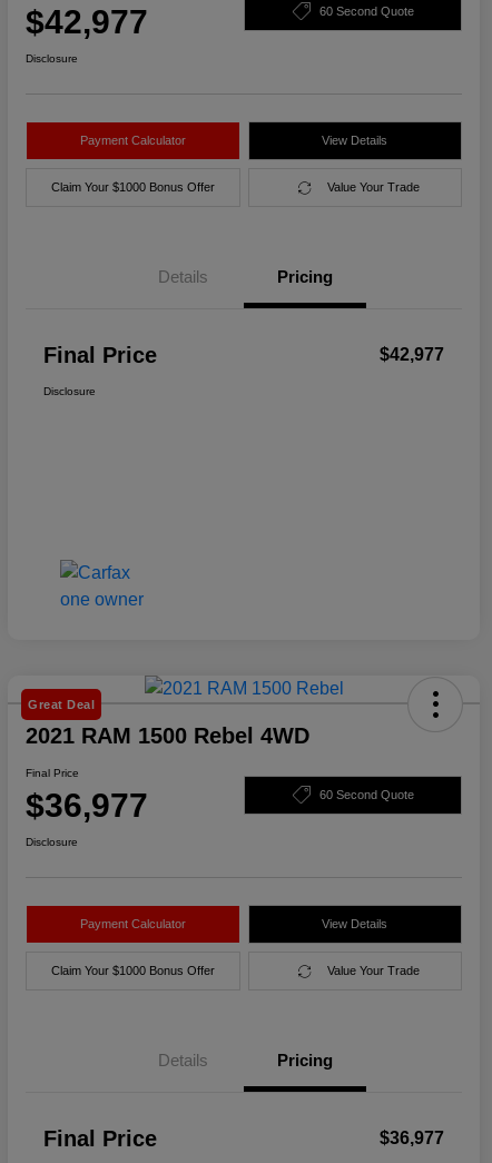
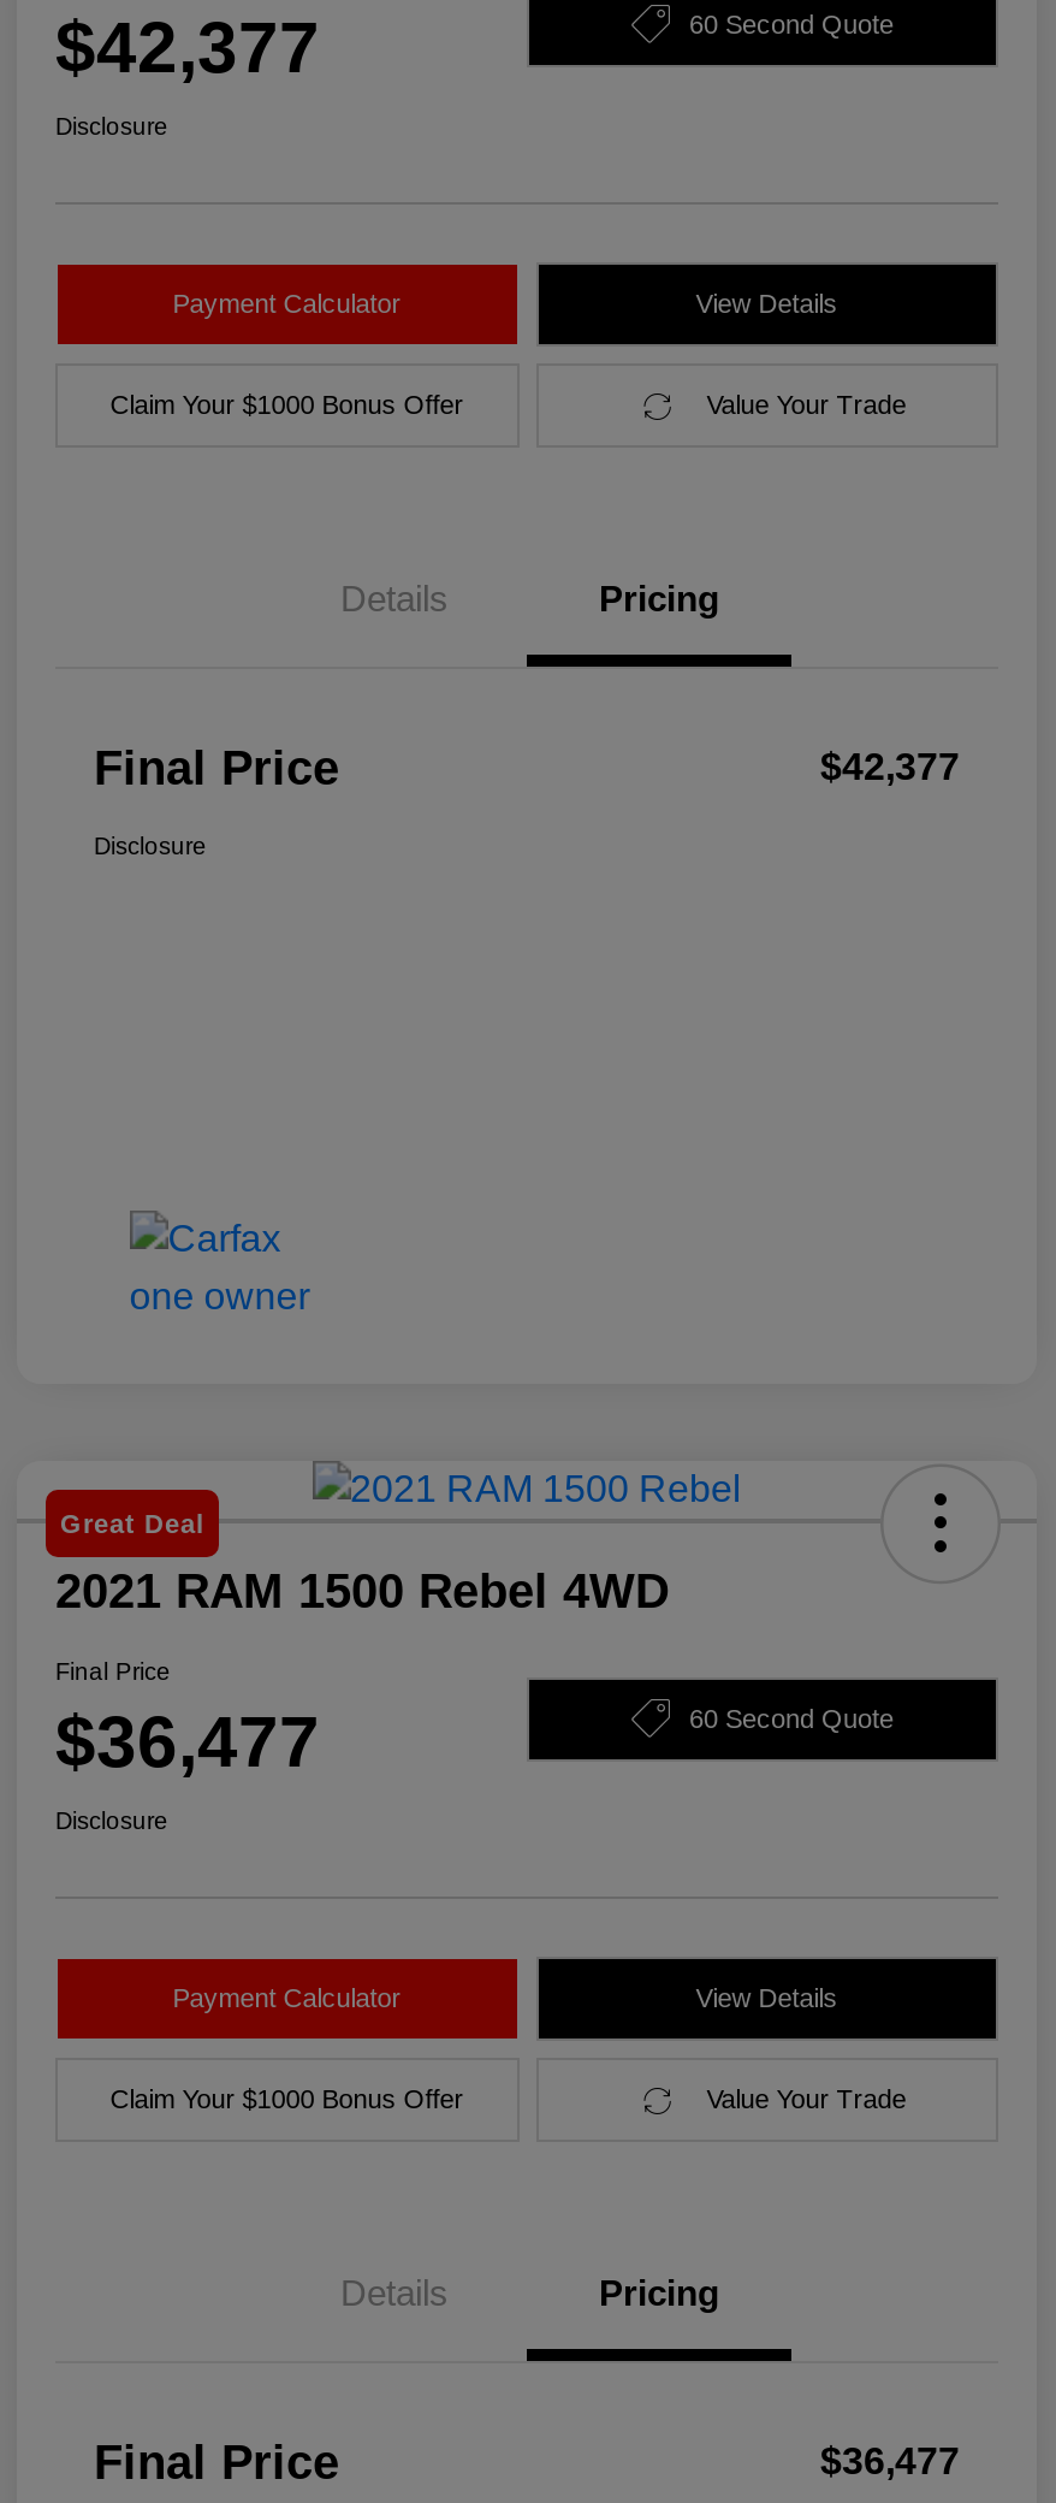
[26,4,148,40] $42,977 -> [55,8,320,87] $42,377
[380,345,444,364] $42,977 -> [820,747,960,787] $42,377
[26,787,148,824] $36,977 -> [55,1702,320,1781] $36,477
[380,1129,444,1148] $36,977 -> [820,2441,960,2482] $36,477

